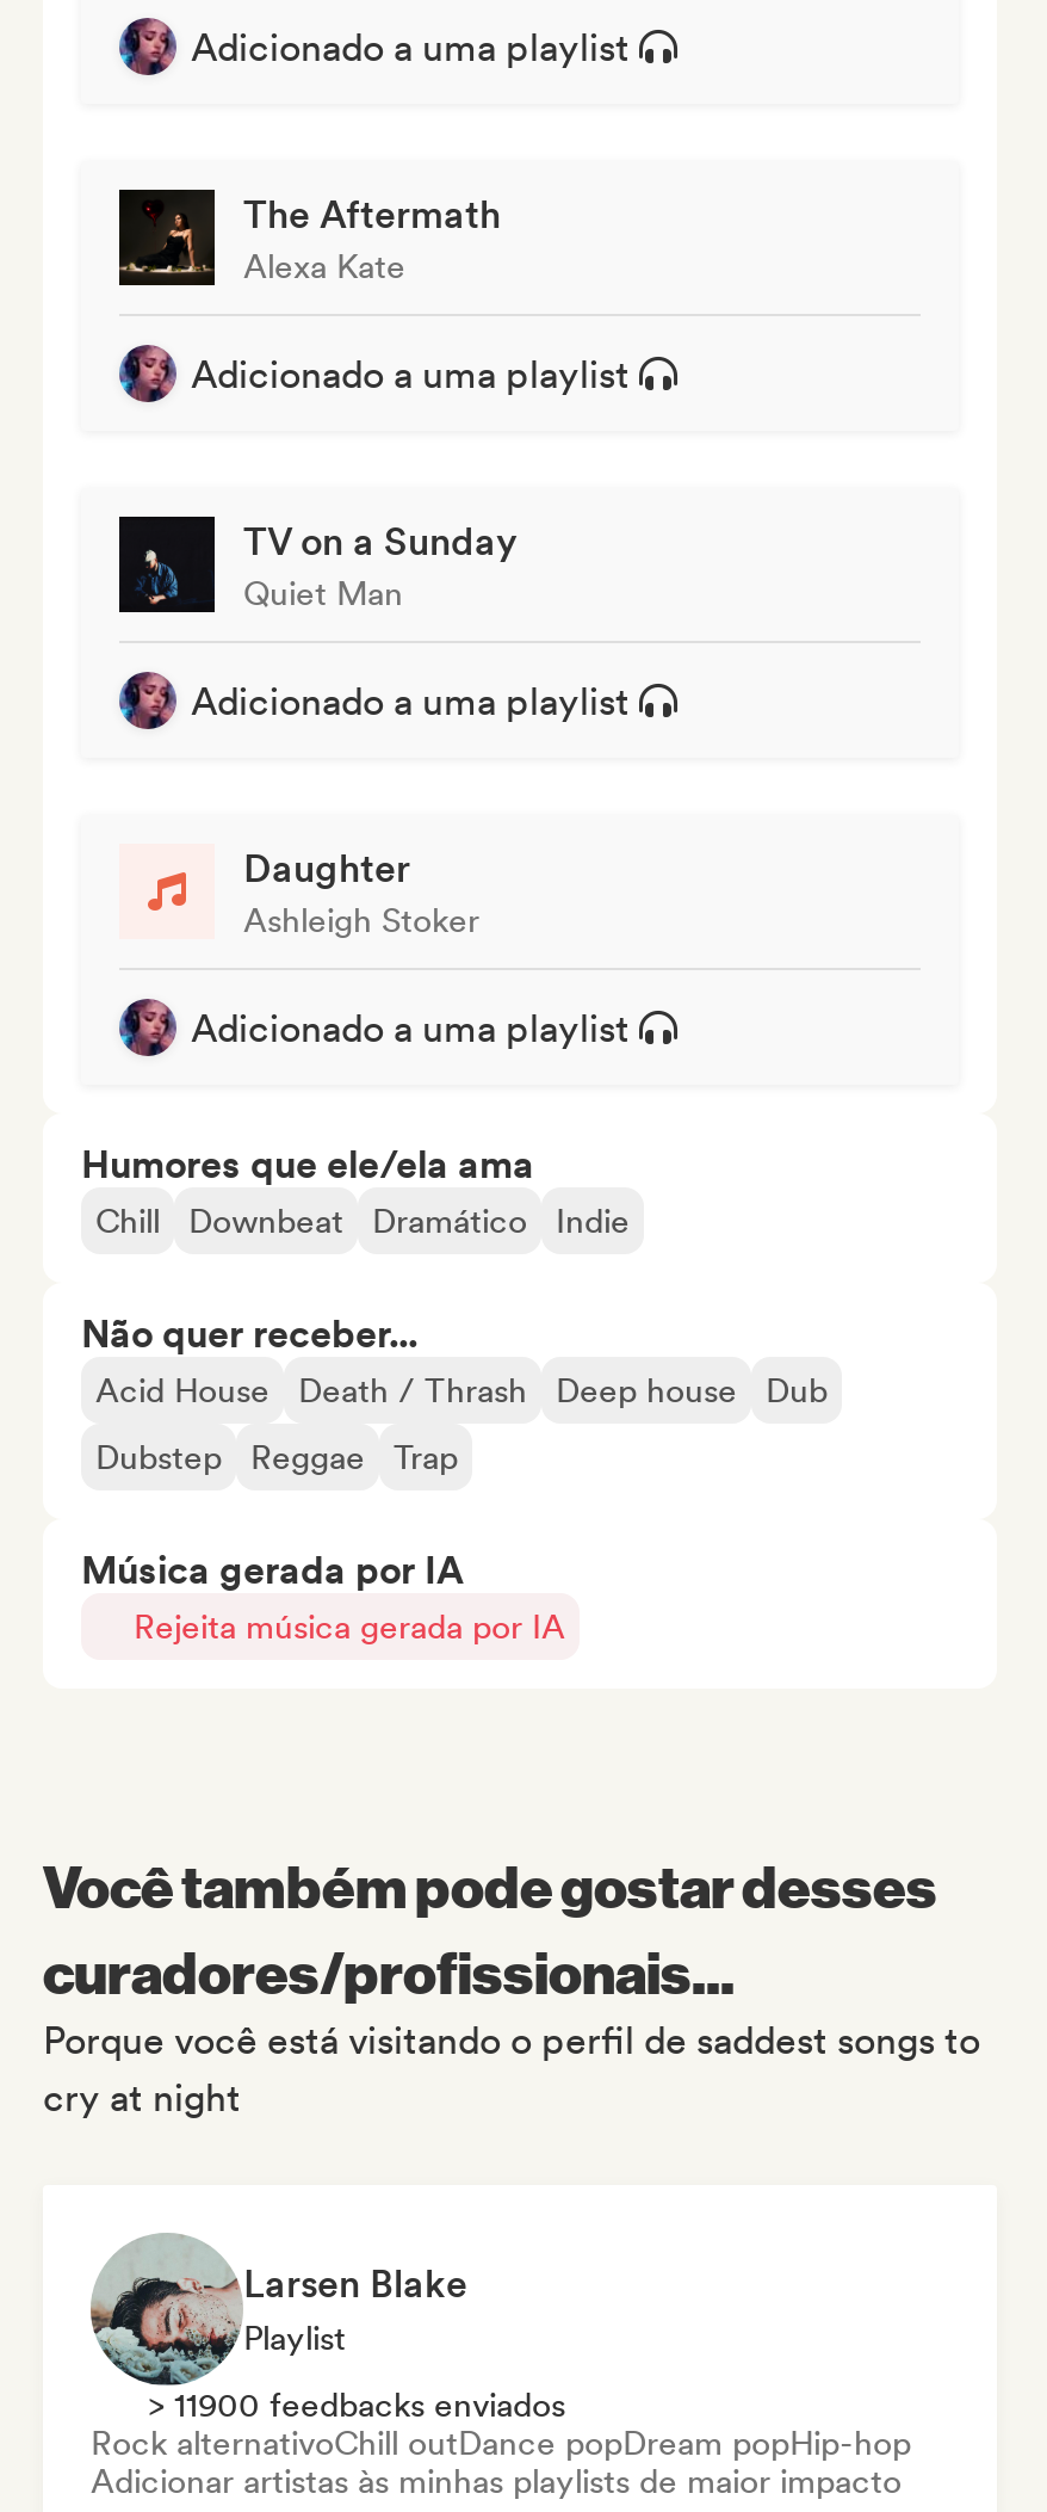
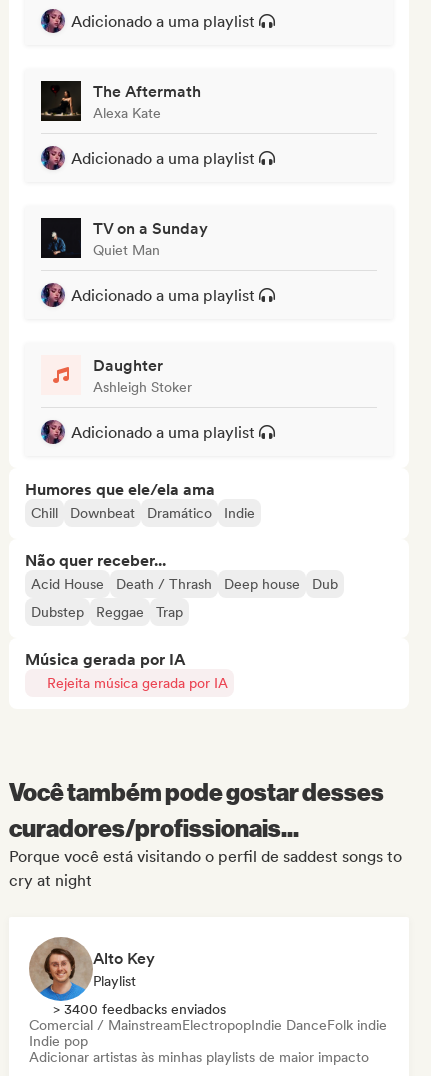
[93,2238,467,2362] [image] | Larsen Blake -> [29,938,155,994] [image] | Alto Key
[91,2386,911,2462] > 11900 feedbacks enviados | Rock alternativoChill outDance popDream popHip-hop -> [29,1001,387,1049] > 3400 feedbacks enviados | Comercial / MainstreamElectropopIndie DanceFolk indie | Indie pop

